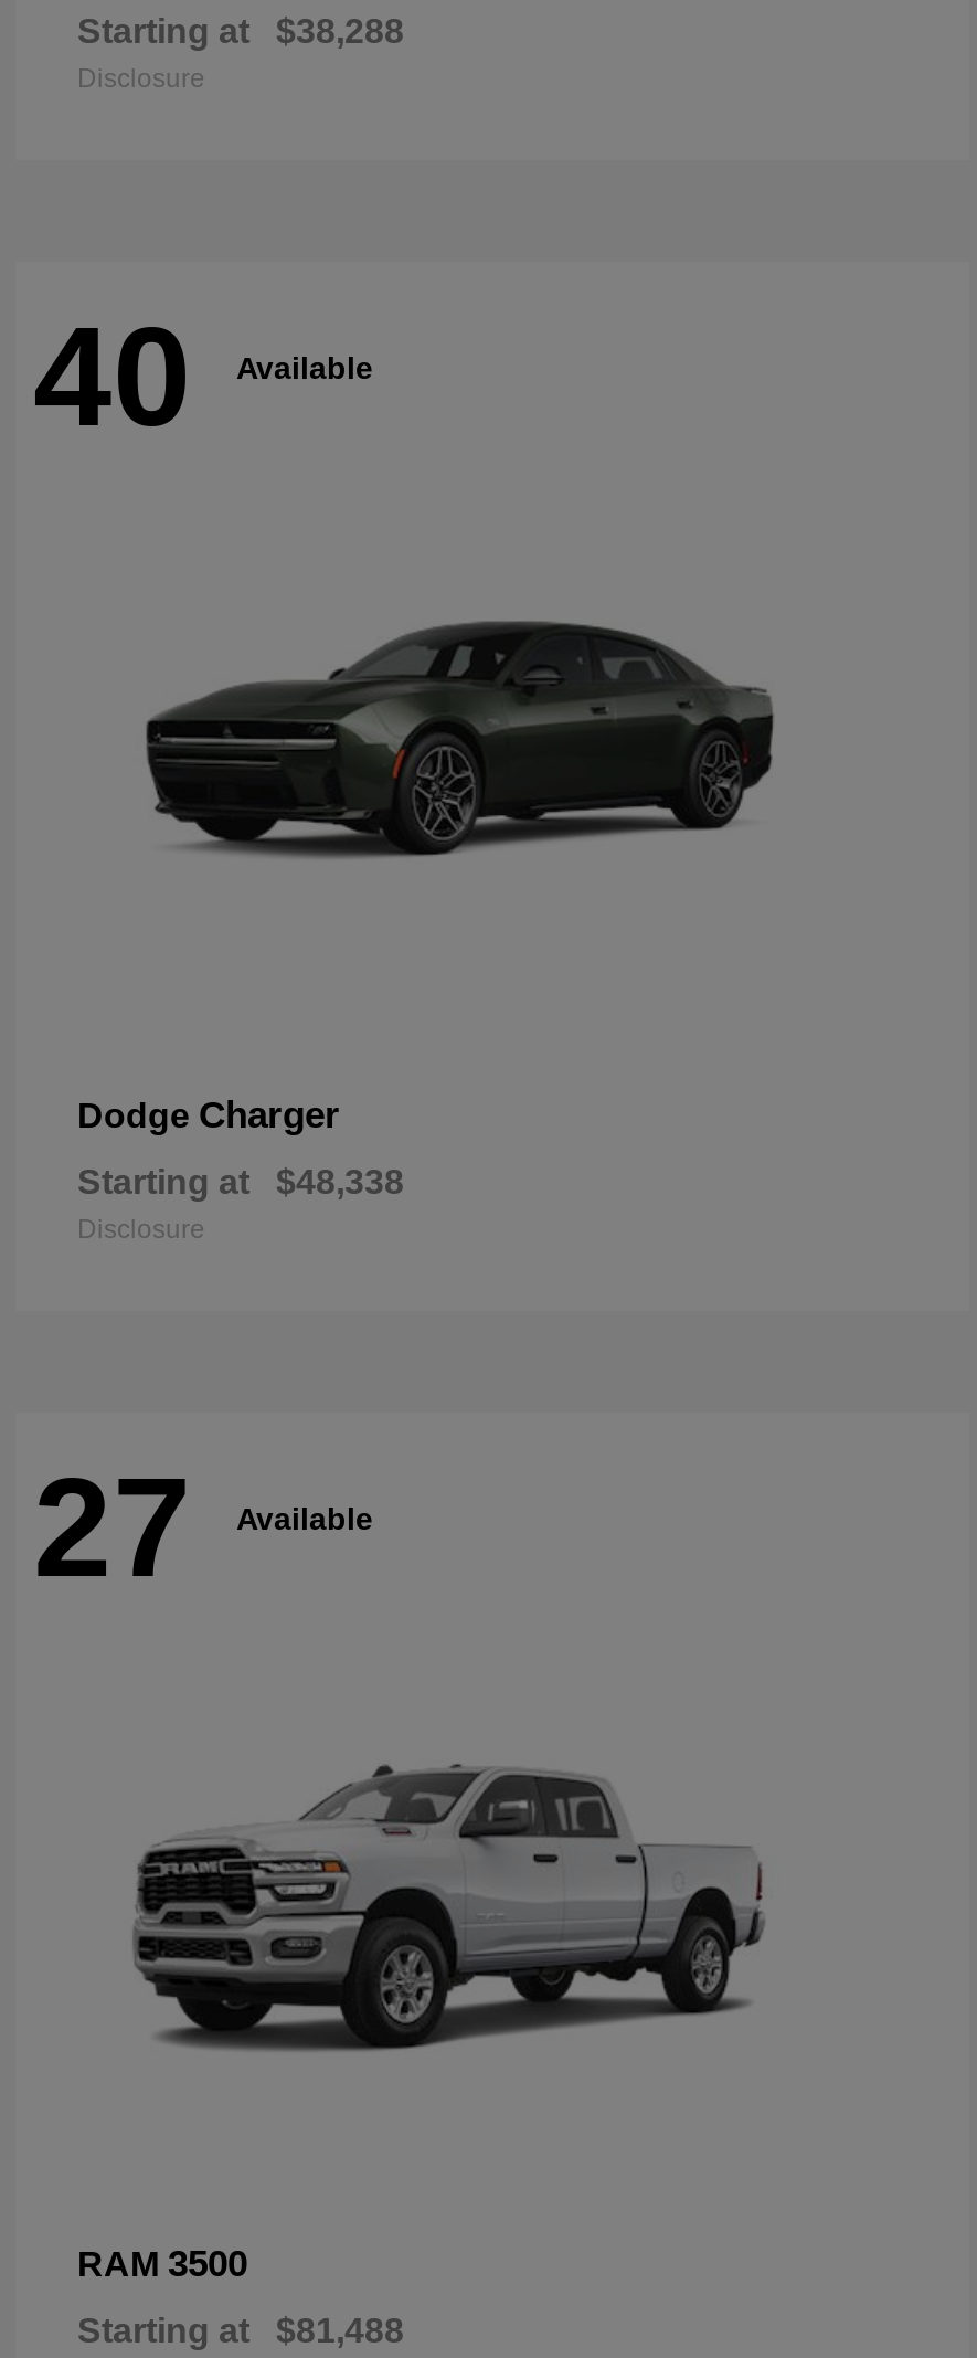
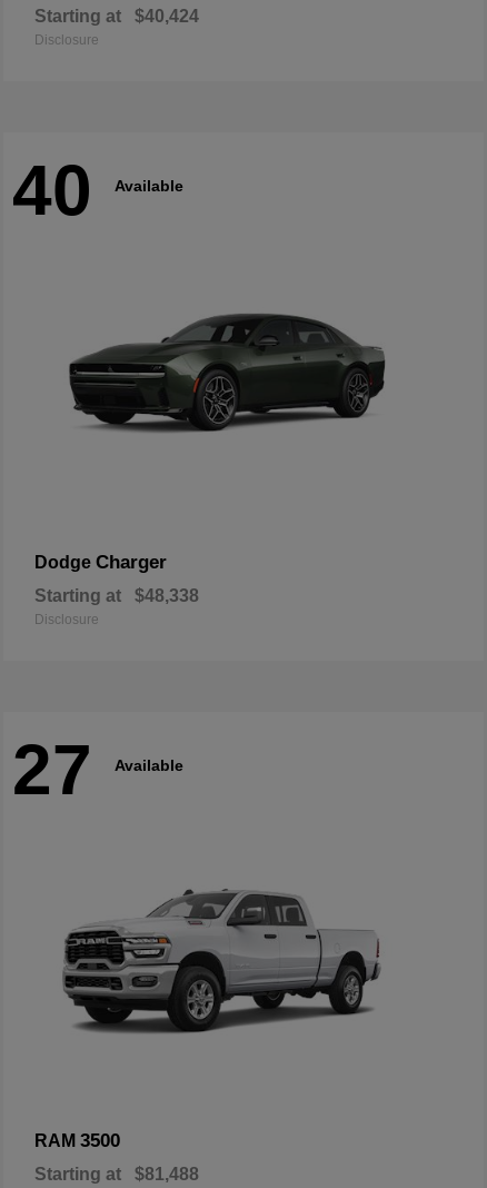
[77,12,404,49] Starting at $38,288 -> [34,7,199,25] Starting at $40,424

